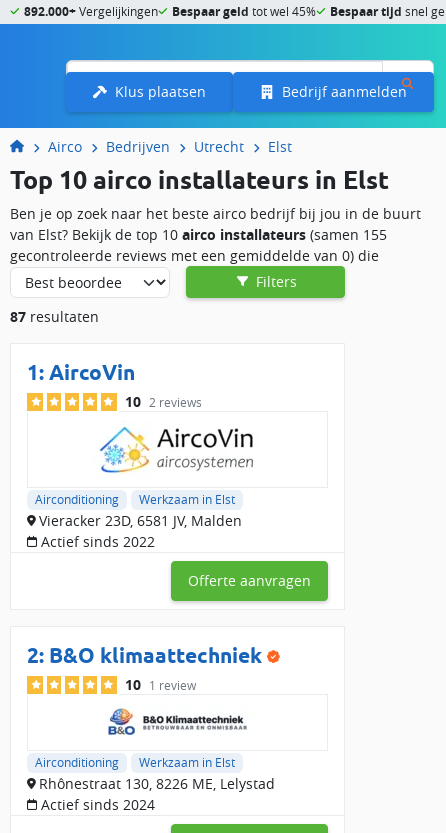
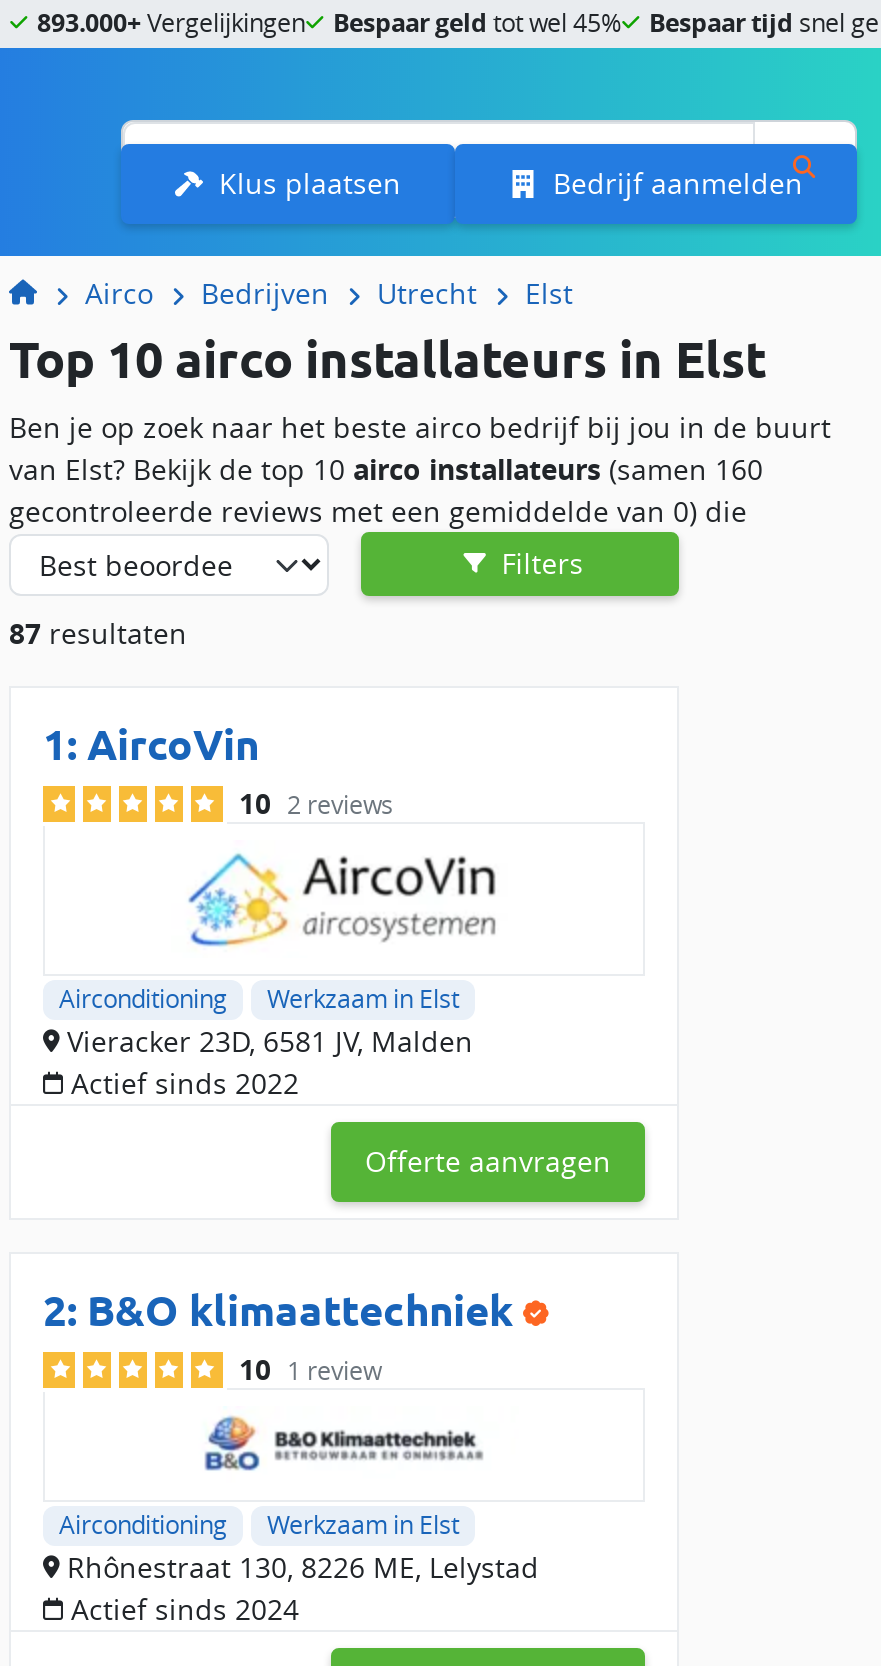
[24,3,158,20] 892.000+ Vergelijkingen -> [37,6,305,40] 893.000+ Vergelijkingen
[10,225,387,244] van Elst? Bekijk de top 10 airco installateurs (samen 155 -> [9,450,763,488] van Elst? Bekijk de top 10 airco installateurs (samen 160

